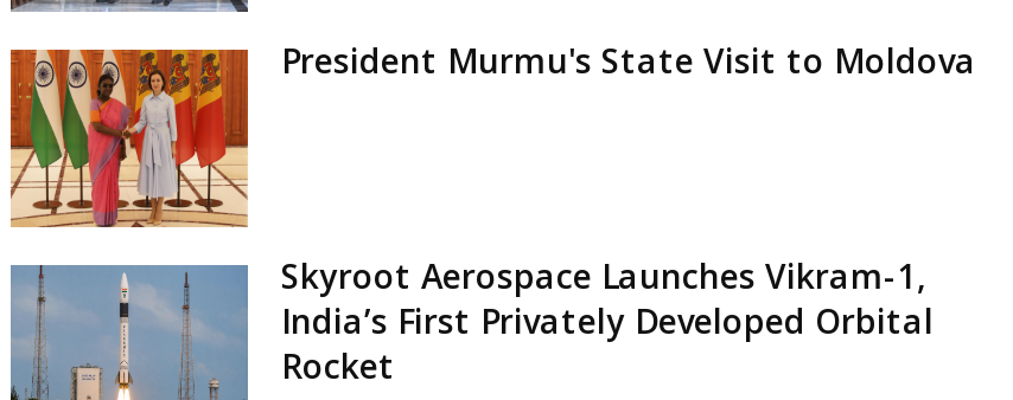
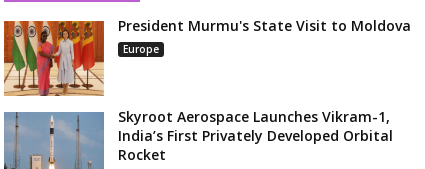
none -> [123,42,159,56] Europe

